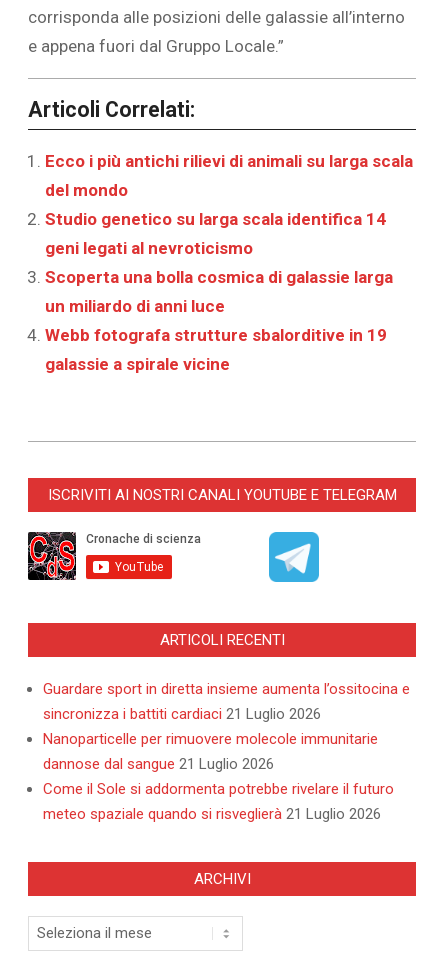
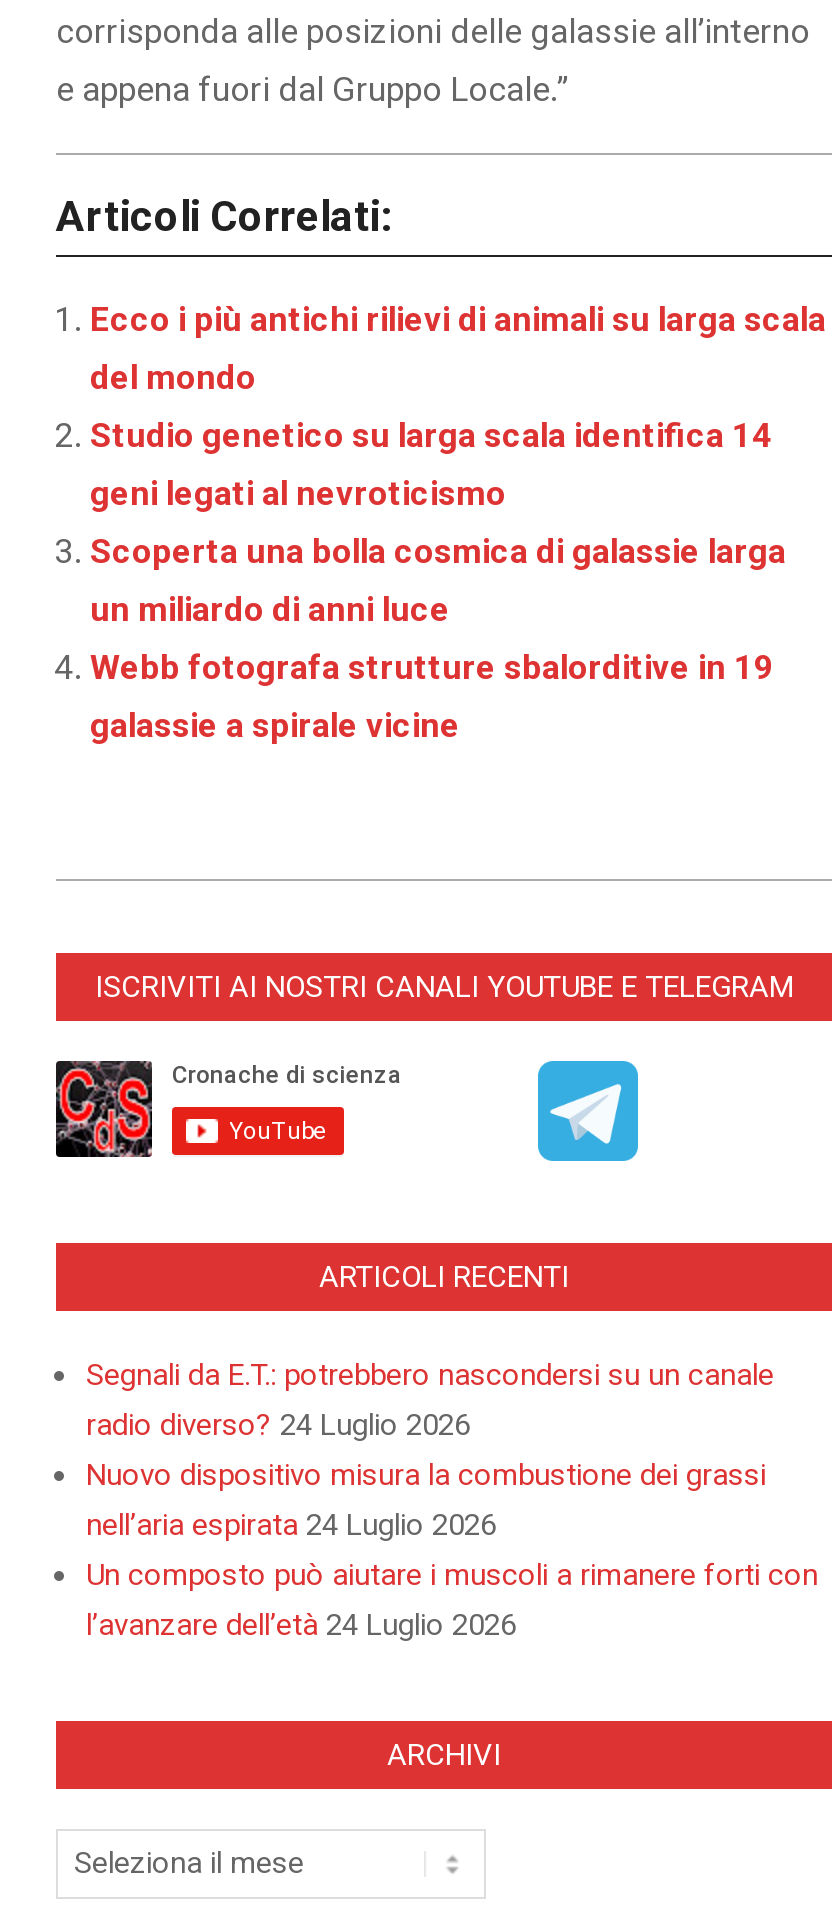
[43,680,410,823] Guardare sport in diretta insieme aumenta l’ossitocina e | sincronizza i battiti cardiaci 21 Luglio 2026 | Nanoparticelle per rimuovere molecole immunitarie | dannose dal sangue 21 Luglio 2026 | Come il Sole si addormenta potrebbe rivelare il futuro | meteo spaziale quando si risveglierà 21 Luglio 2026 -> [86,1357,818,1643] Segnali da E.T.: potrebbero nascondersi su un canale | radio diverso? 24 Luglio 2026 | Nuovo dispositivo misura la combustione dei grassi | nell’aria espirata 24 Luglio 2026 | Un composto può aiutare i muscoli a rimanere forti con | l’avanzare dell’età 24 Luglio 2026

